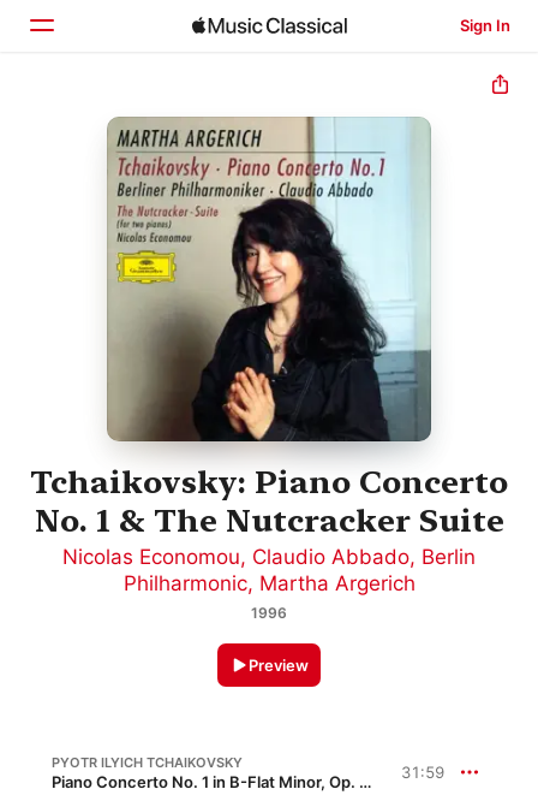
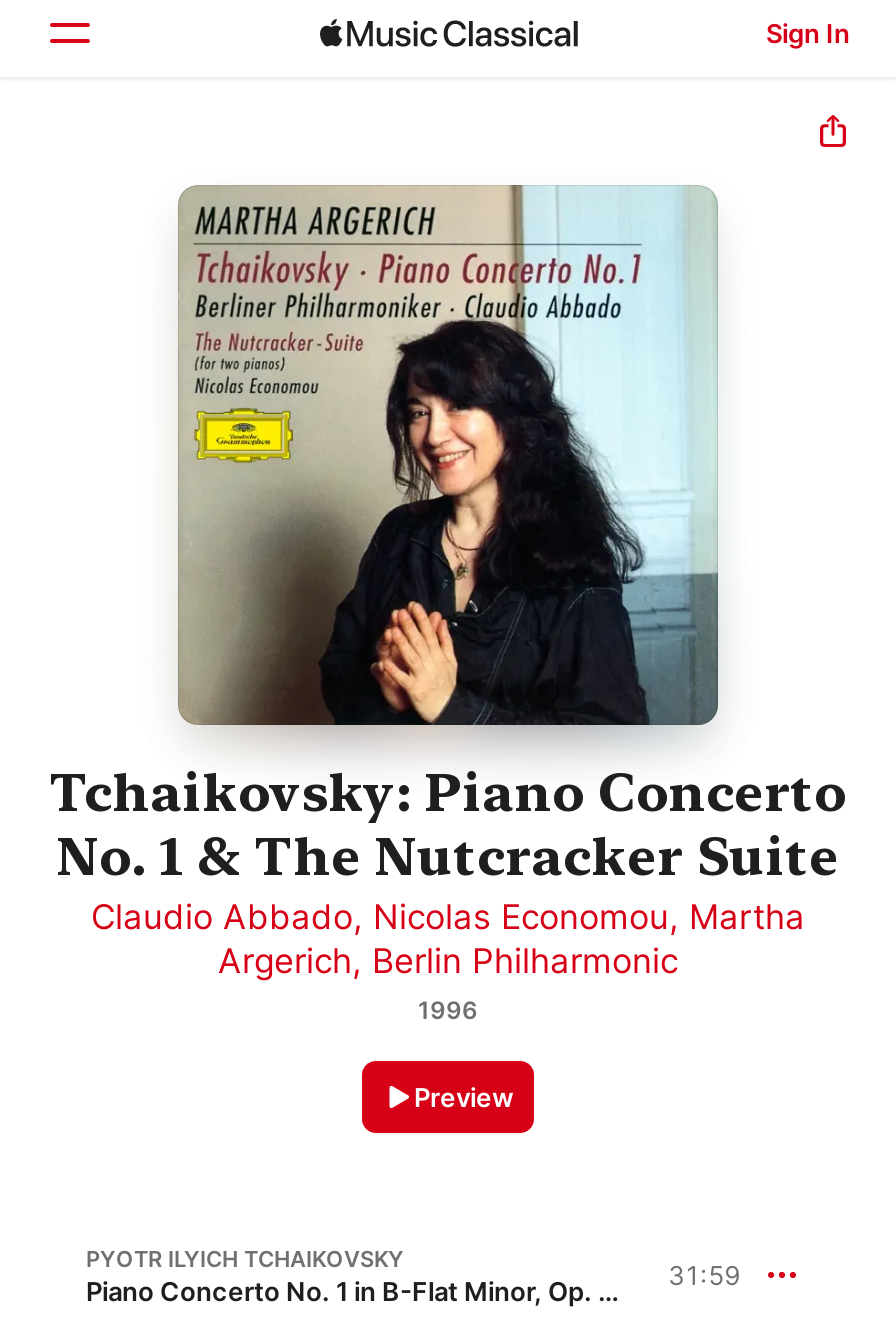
[62,545,476,596] Nicolas Economou, Claudio Abbado, Berlin | Philharmonic, Martha Argerich -> [91,898,805,982] Claudio Abbado, Nicolas Economou, Martha | Argerich, Berlin Philharmonic

